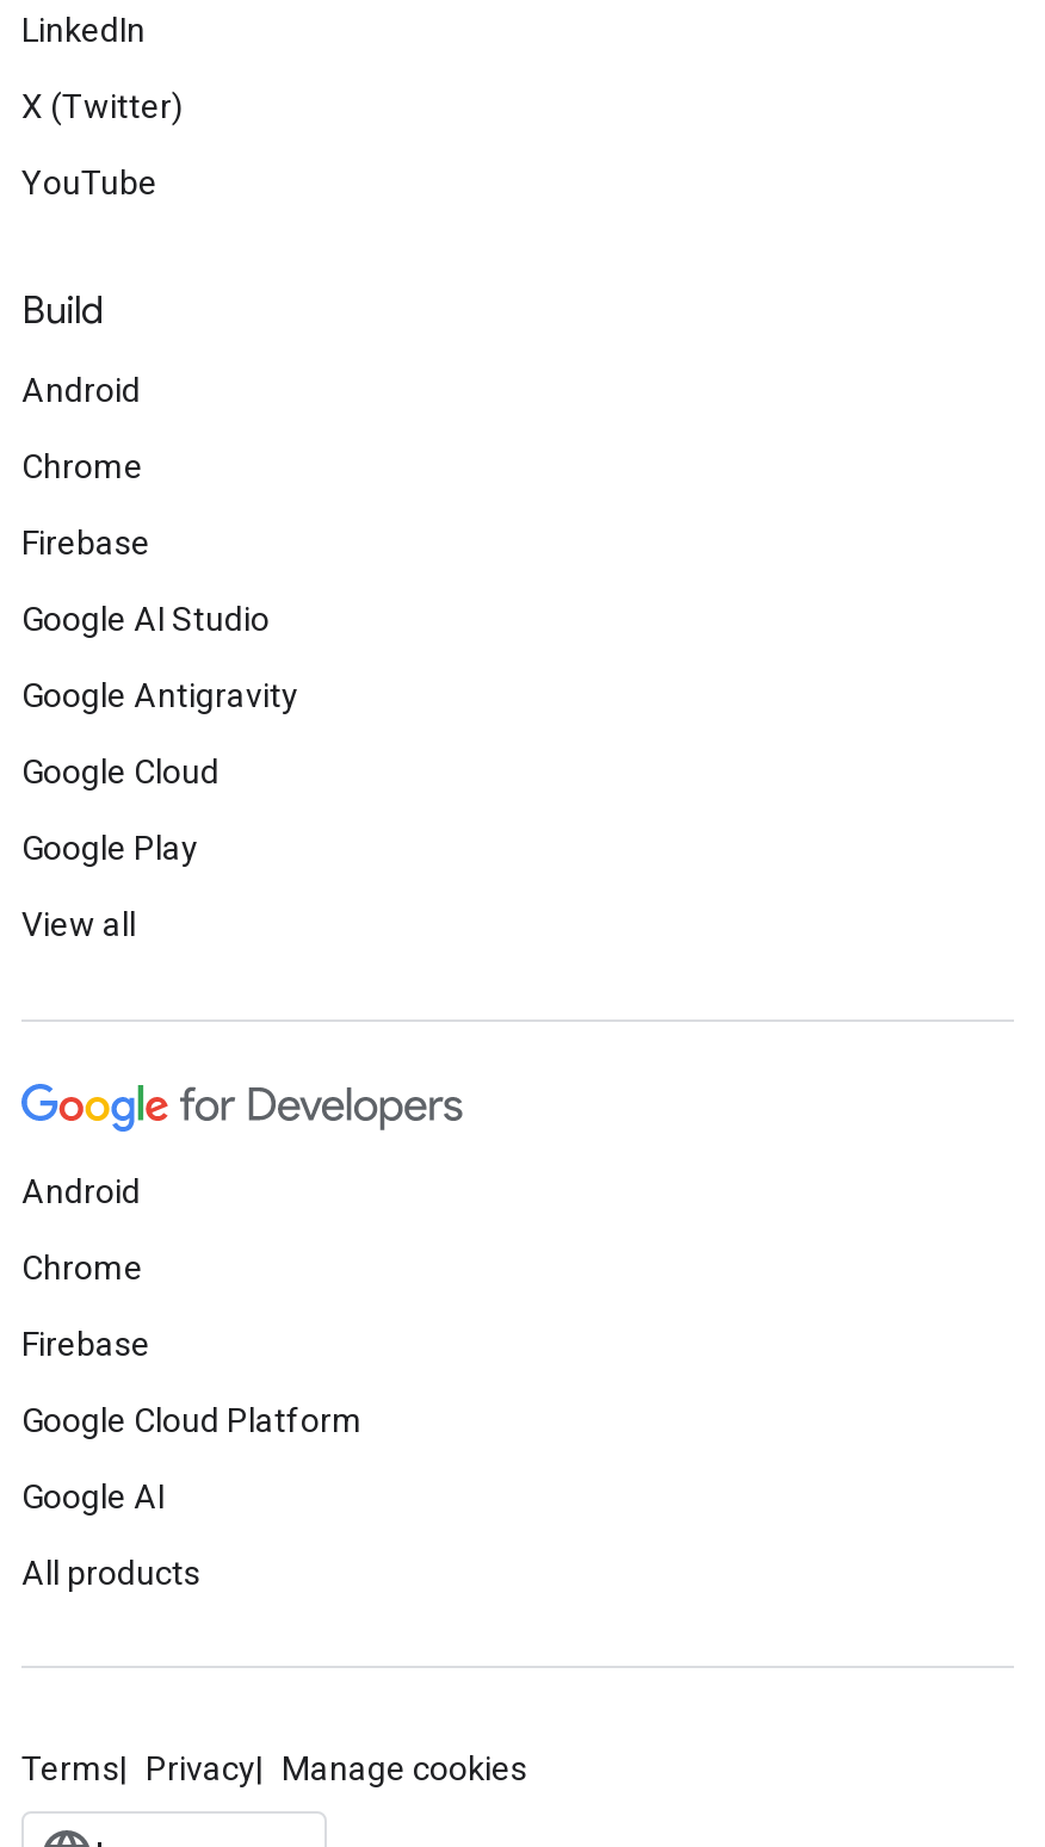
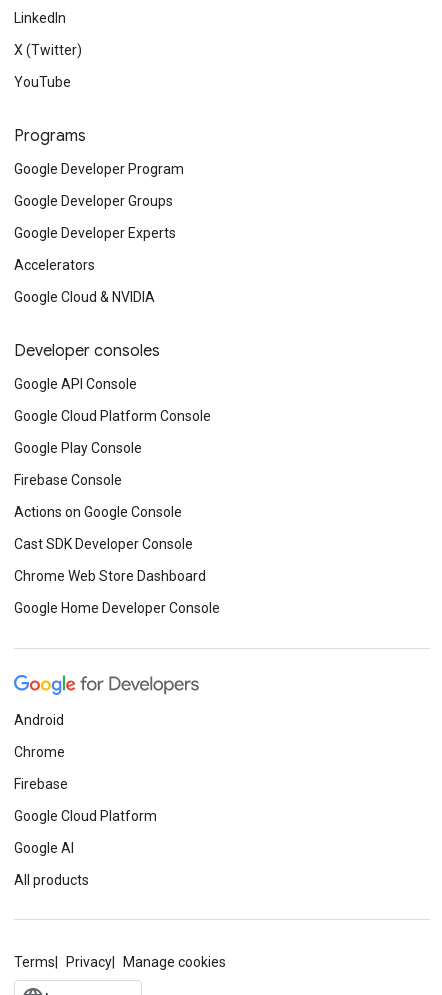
[21,287,298,943] Build | Android | Chrome | Firebase | Google AI Studio | Google Antigravity | Google Cloud | Google Play | View all -> [14,126,220,616] Programs | Google Developer Program | Google Developer Groups | Google Developer Experts | Accelerators | Google Cloud & NVIDIA | Developer consoles | Google API Console | Google Cloud Platform Console | Google Play Console | Firebase Console | Actions on Google Console | Cast SDK Developer Console | Chrome Web Store Dashboard | Google Home Developer Console

